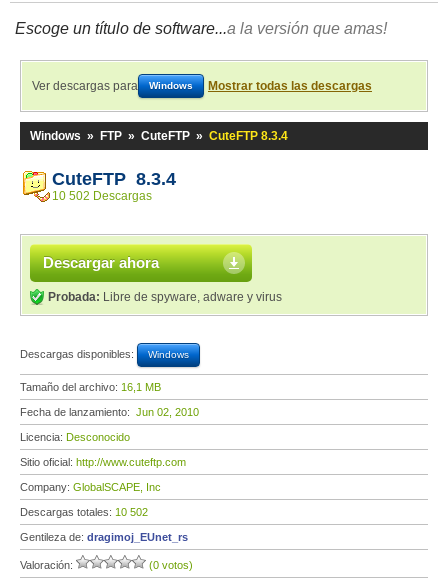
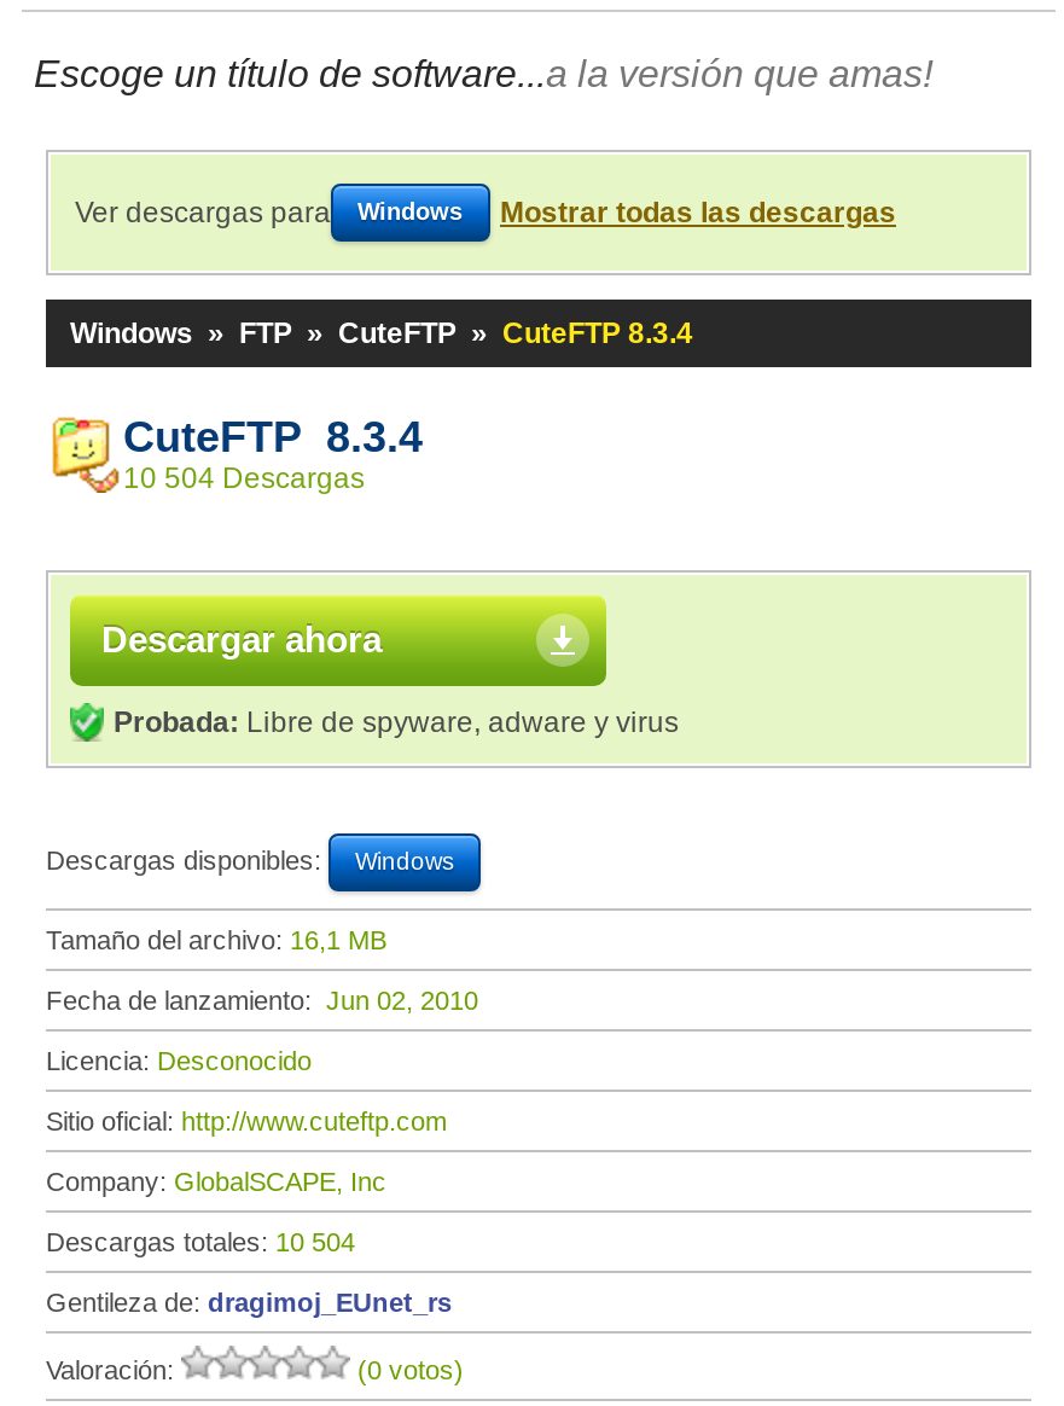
[52,189,152,203] 10 502 Descargas -> [123,461,365,495] 10 504 Descargas
[20,506,148,518] Descargas totales: 10 502 -> [46,1227,355,1256] Descargas totales: 10 504

